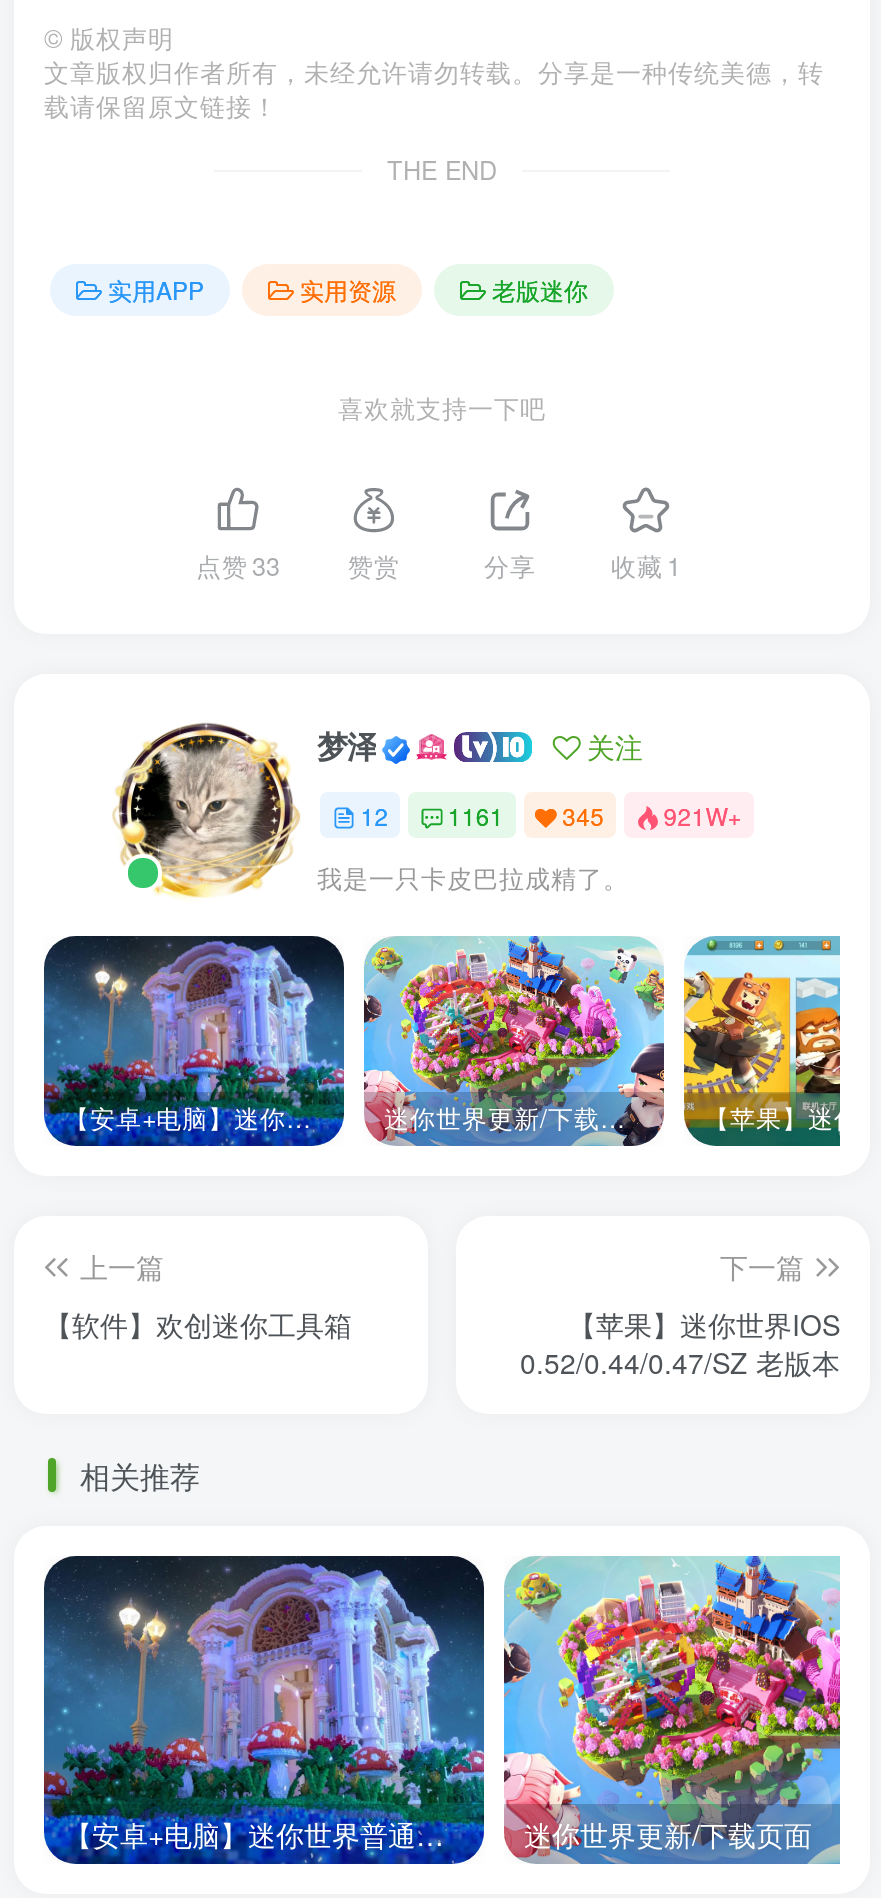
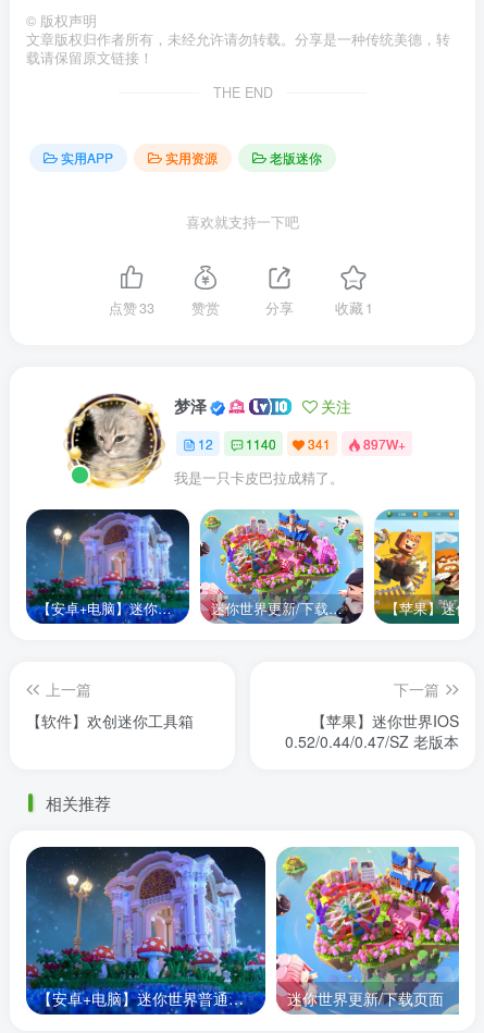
[448,798,741,832] 1161 | 345 | 921W+ -> [246,435,405,453] 1140 | 341 | 897W+

